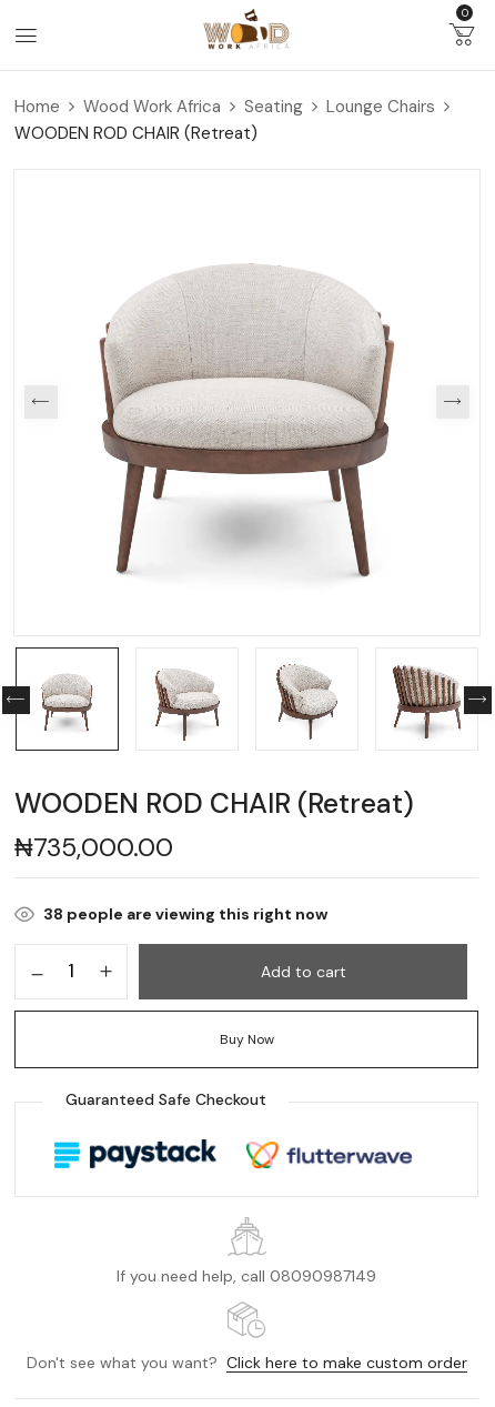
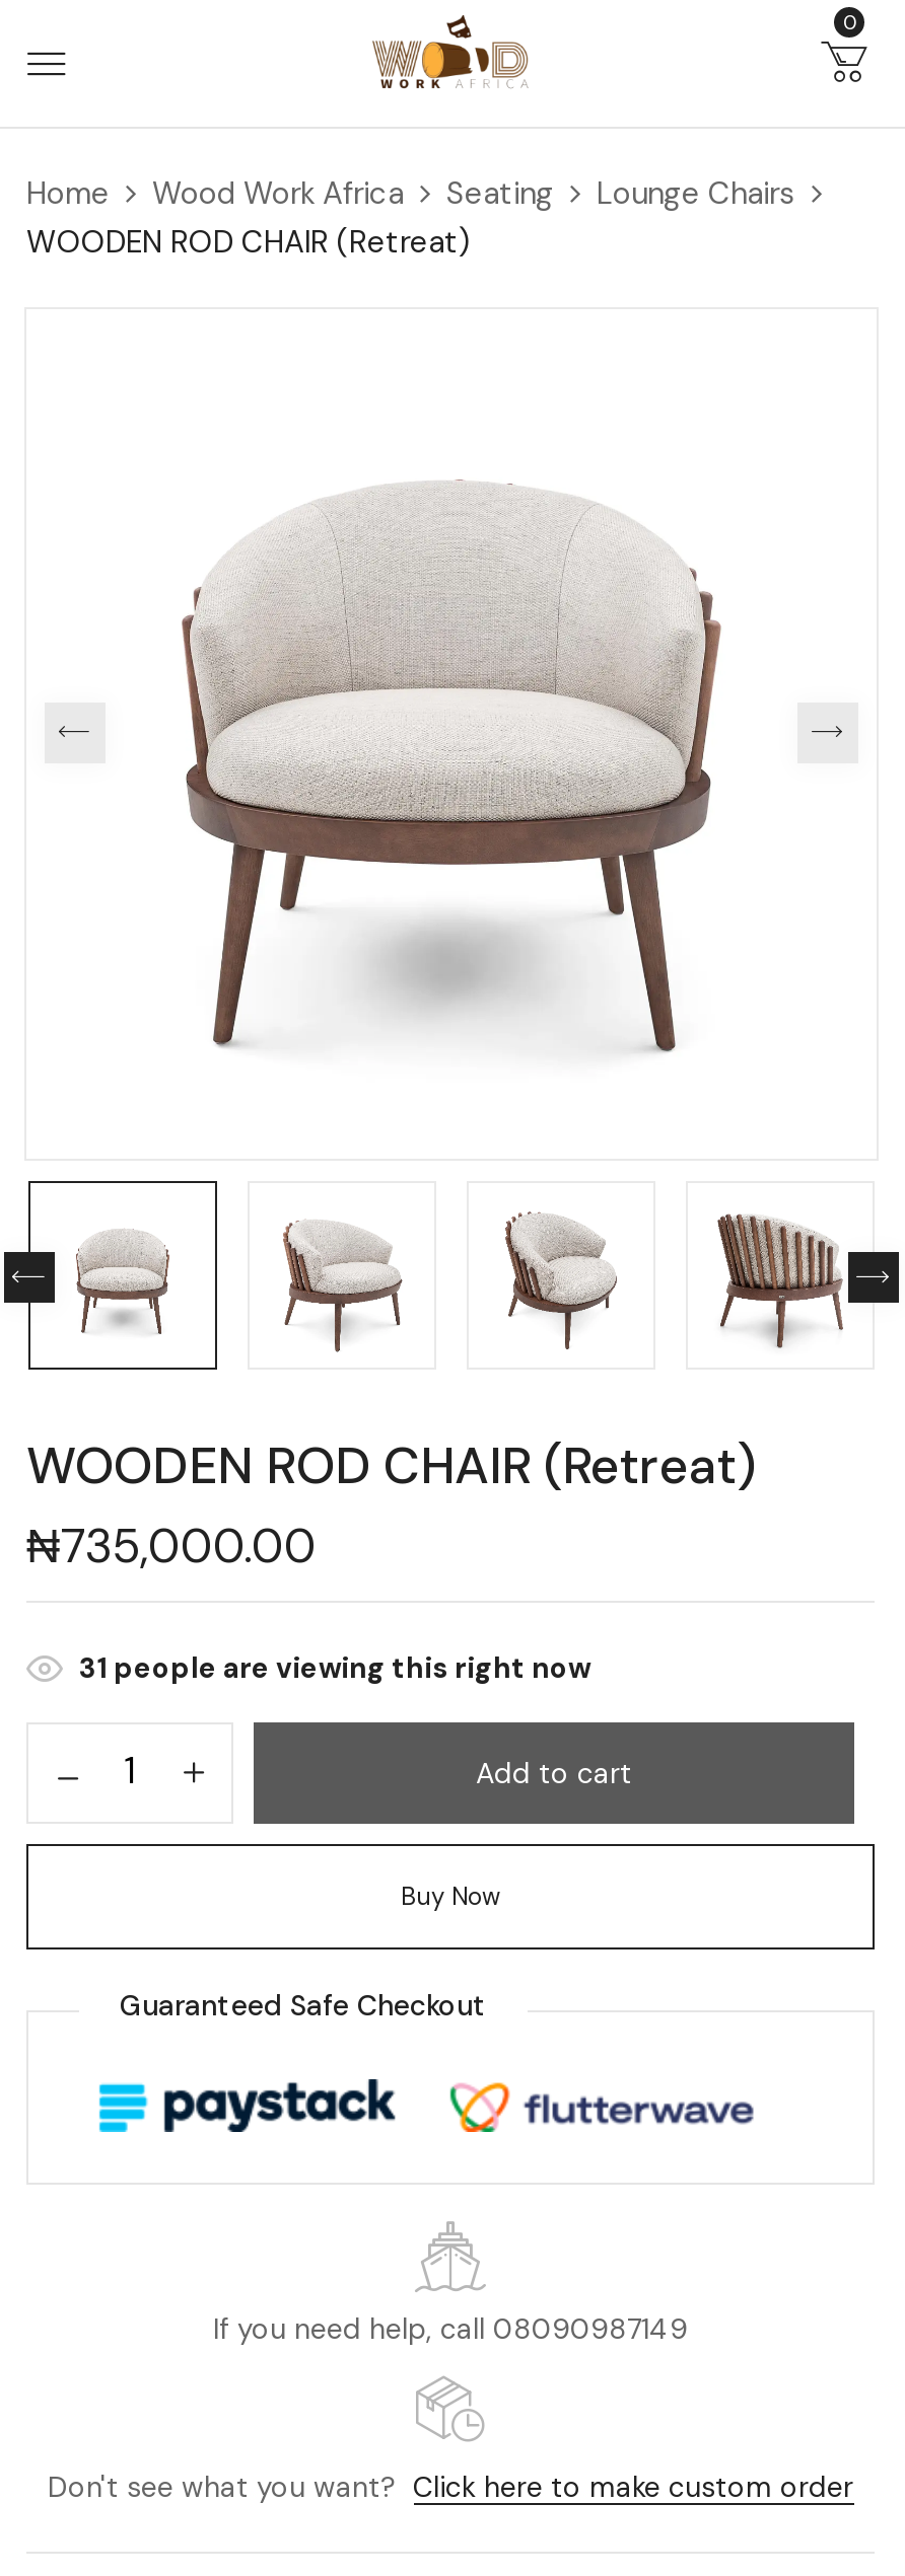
[43,904,327,924] 38 people are viewing this right now -> [79,1650,590,1687] 31 people are viewing this right now

